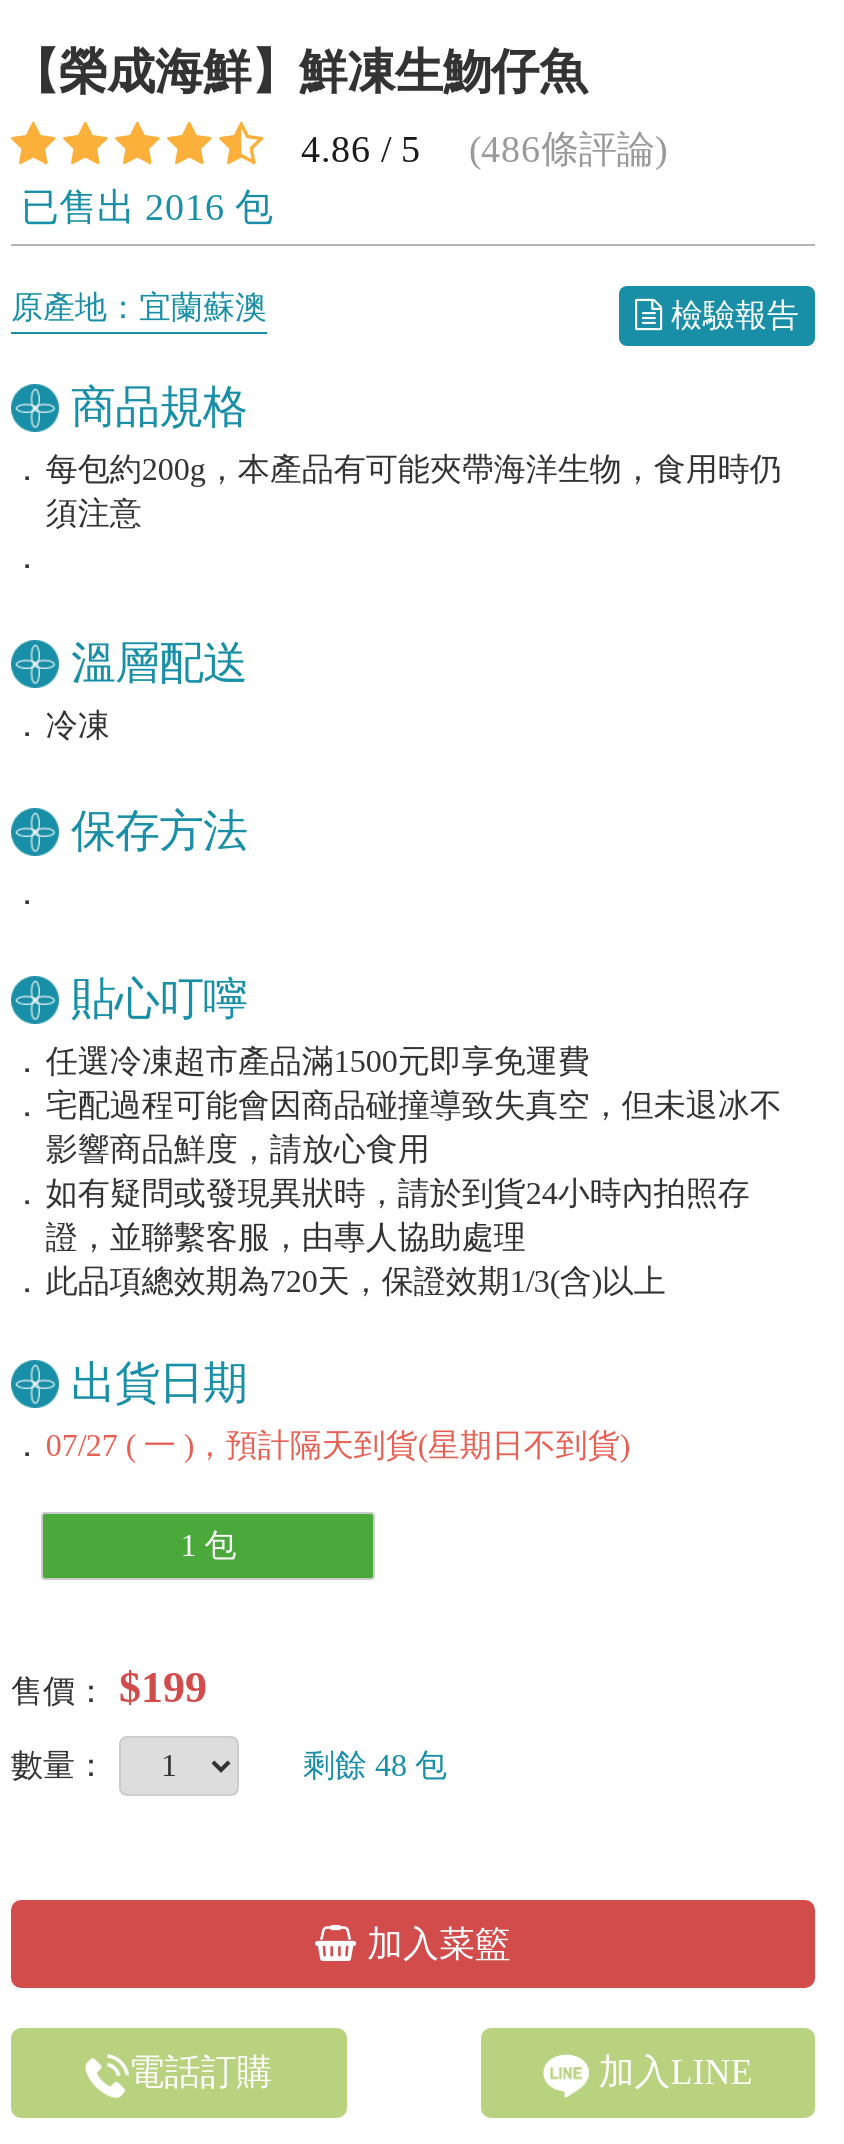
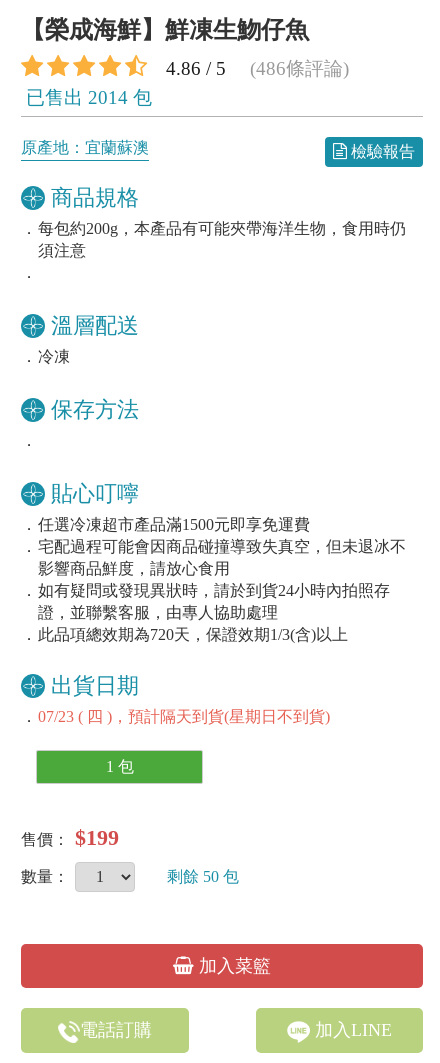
[21,186,273,228] 已售出 2016 包 -> [26,87,152,108] 已售出 2014 包
[11,1429,630,1463] ． 07/27 ( 一 )，預計隔天到貨(星期日不到貨) -> [21,708,330,725] ． 07/23 ( 四 )，預計隔天到貨(星期日不到貨)
[303,1749,447,1783] 剩餘48包 -> [167,868,239,885] 剩餘50包

